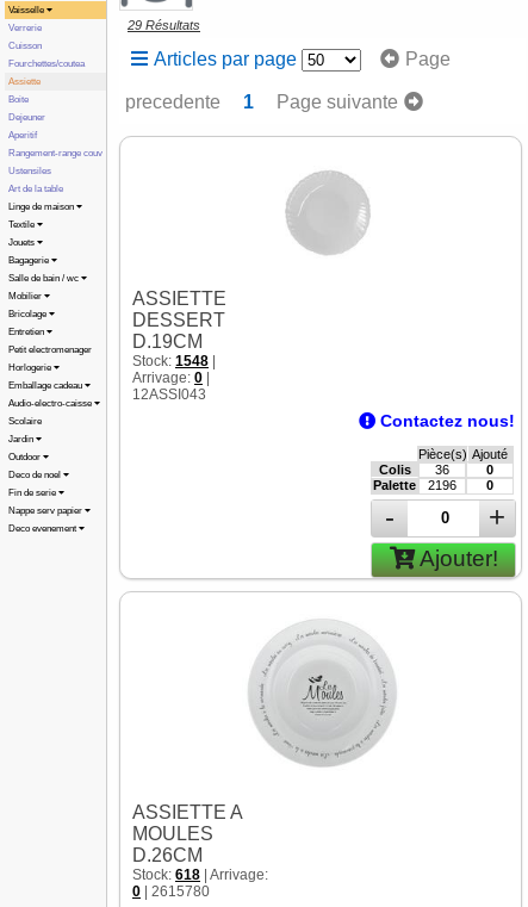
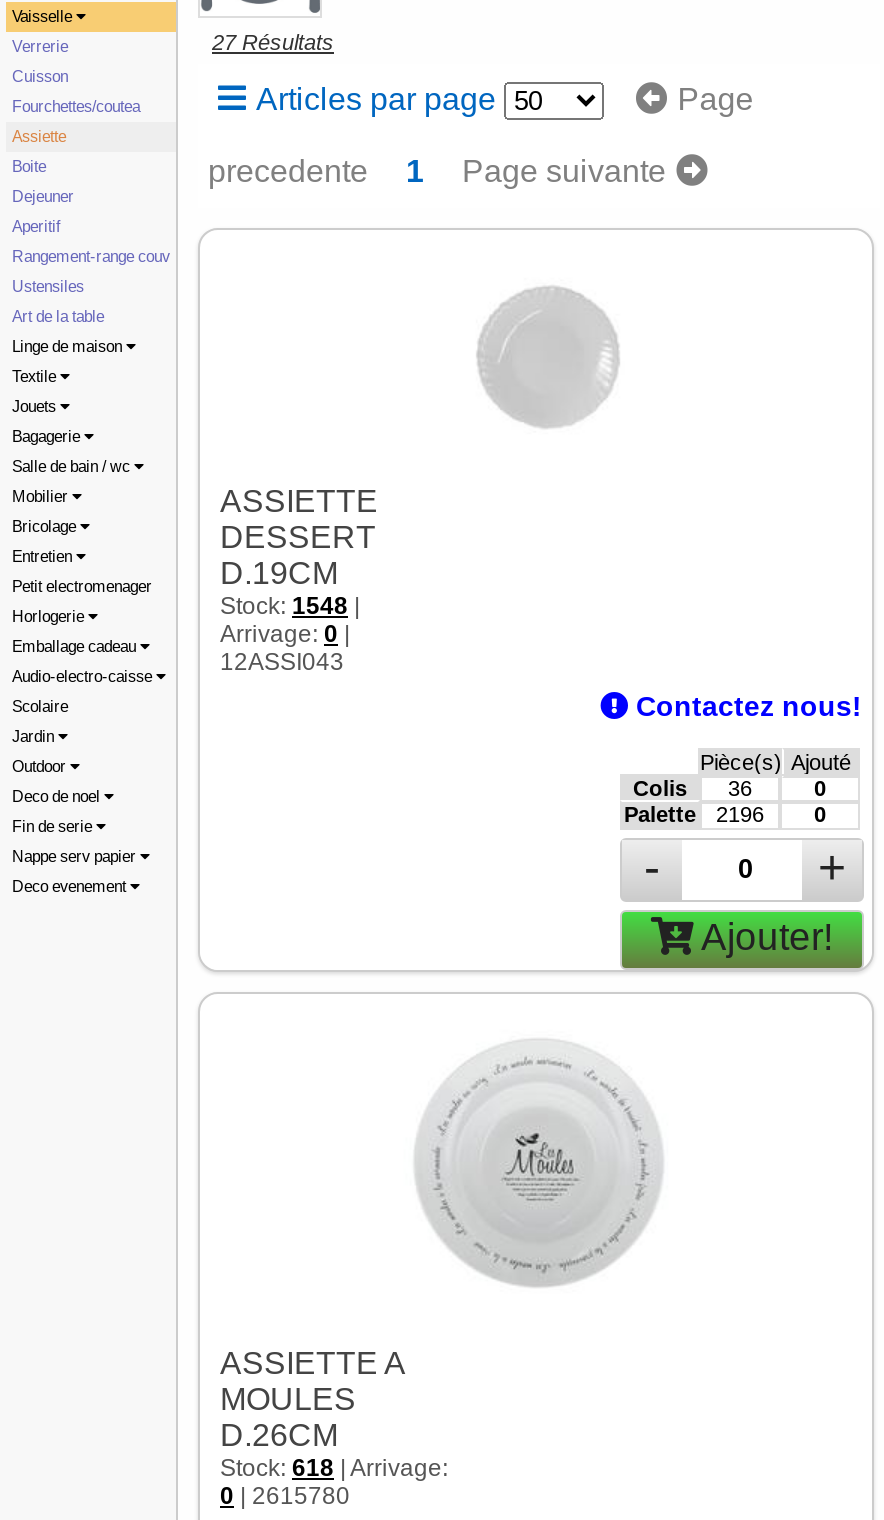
[128,18,200,32] 29 Résultats -> [212,29,334,53] 27 Résultats

